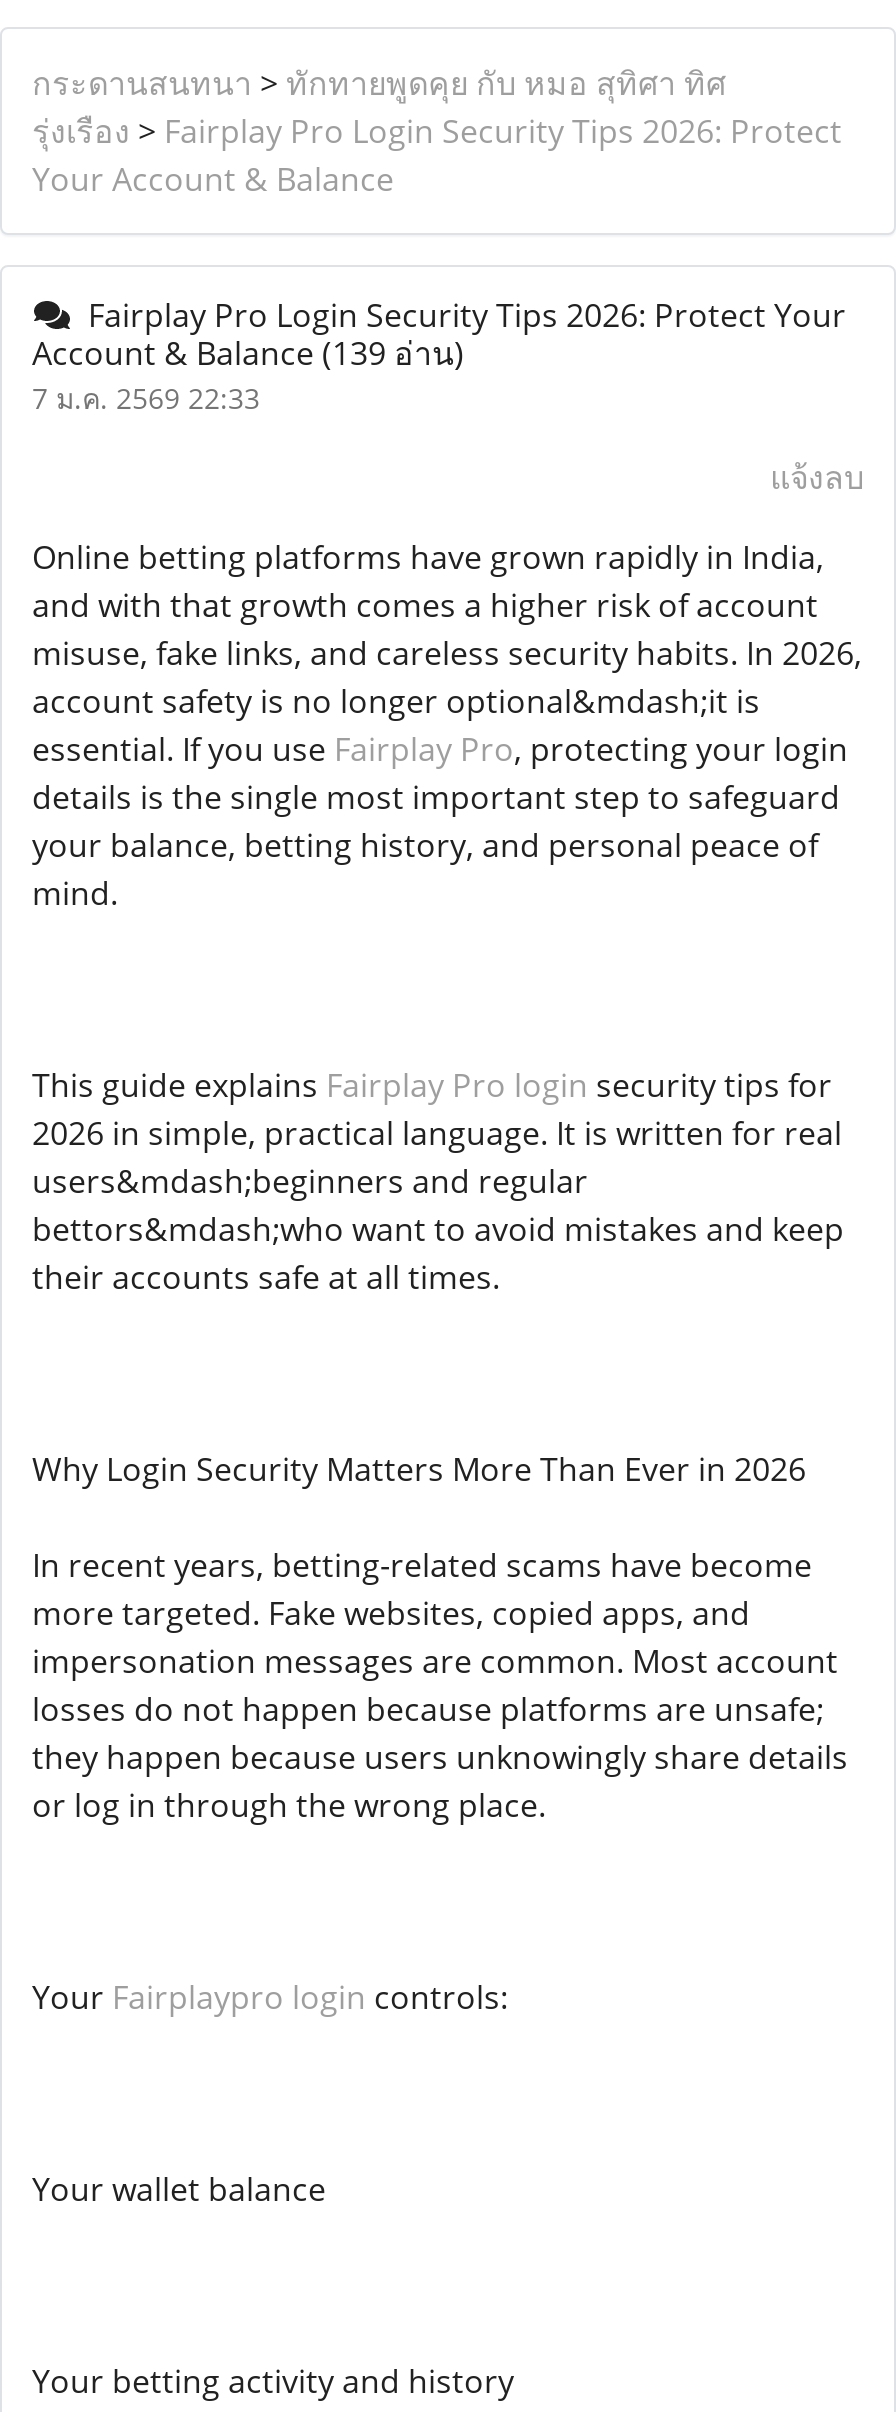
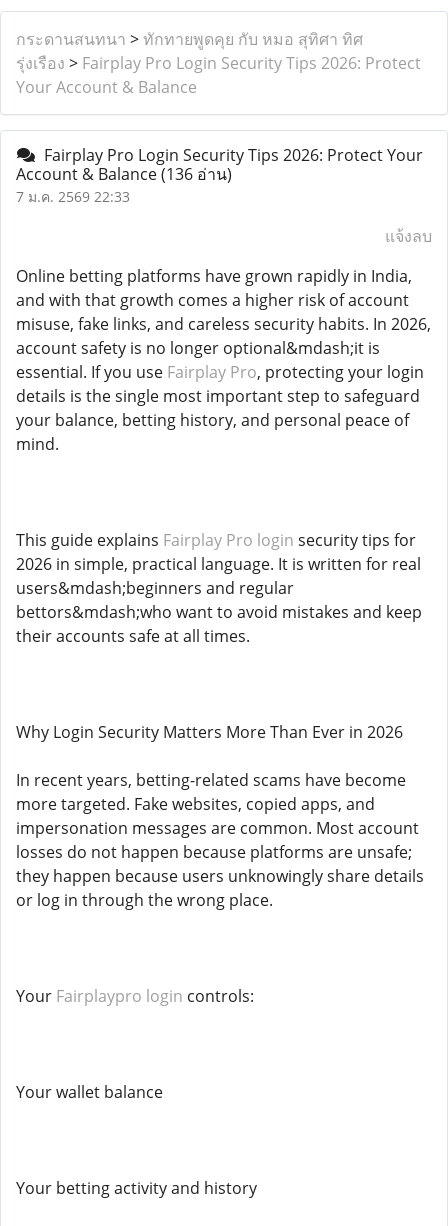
[32,331,464,375] Account & Balance(139 อ่าน) -> [16,163,232,185] Account & Balance(136 อ่าน)

